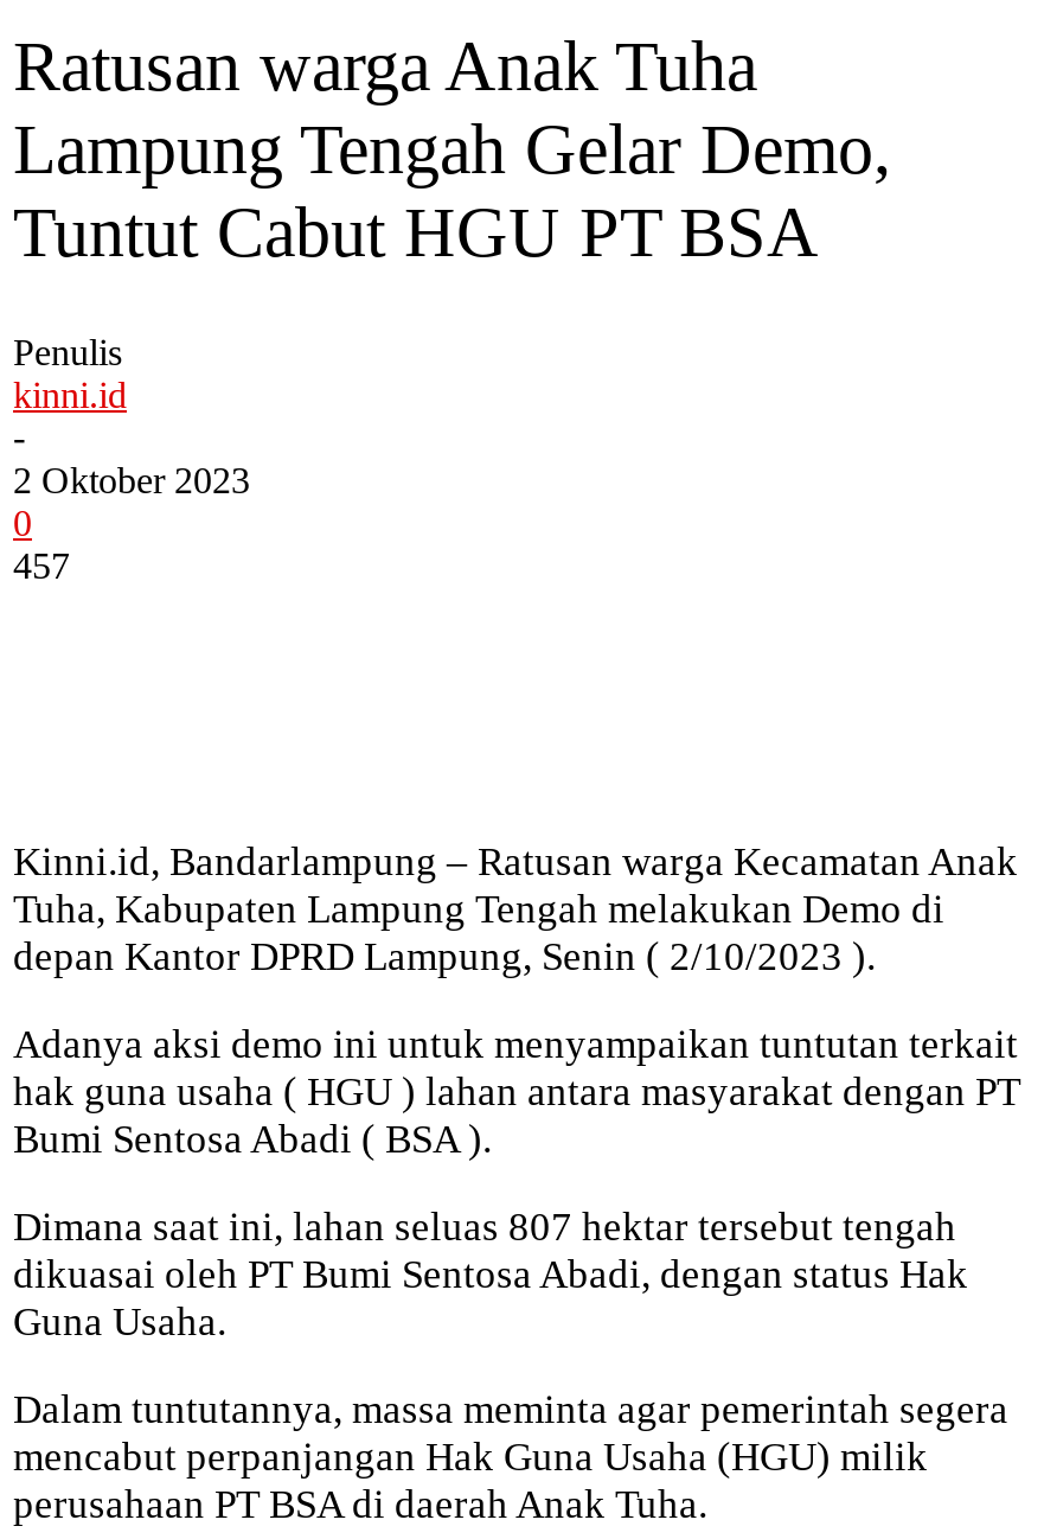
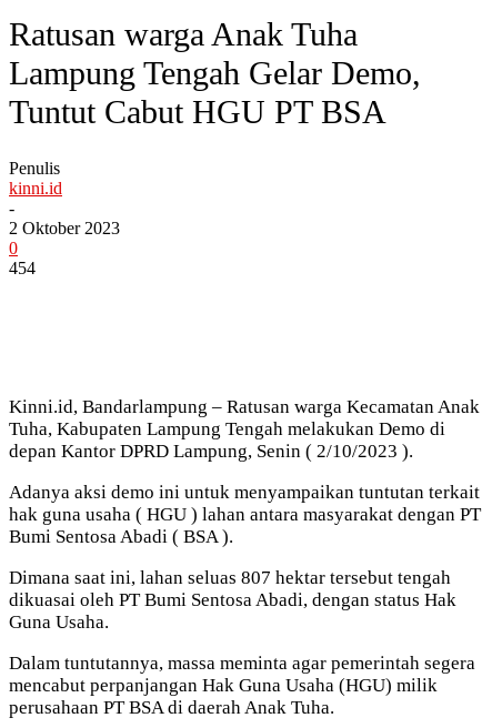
[13,545,70,585] 457 -> [9,258,36,277] 454

